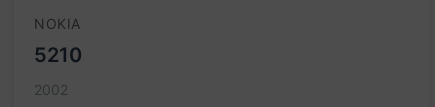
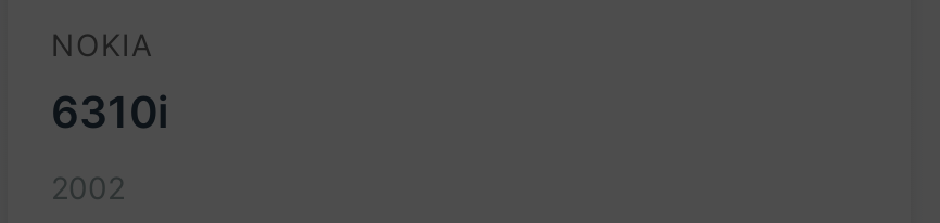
[34,43,82,67] 5210 -> [51,87,168,139] 6310i

